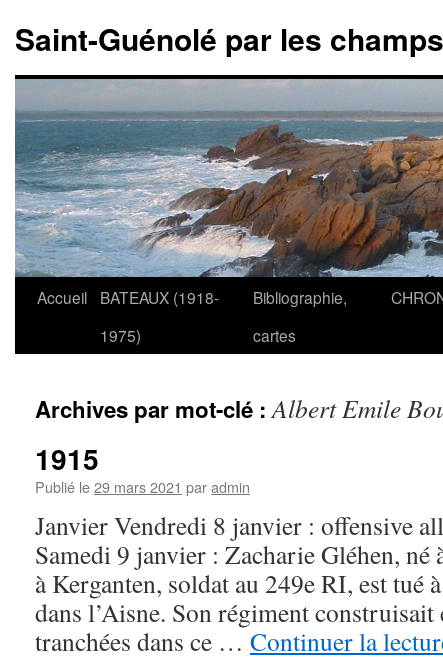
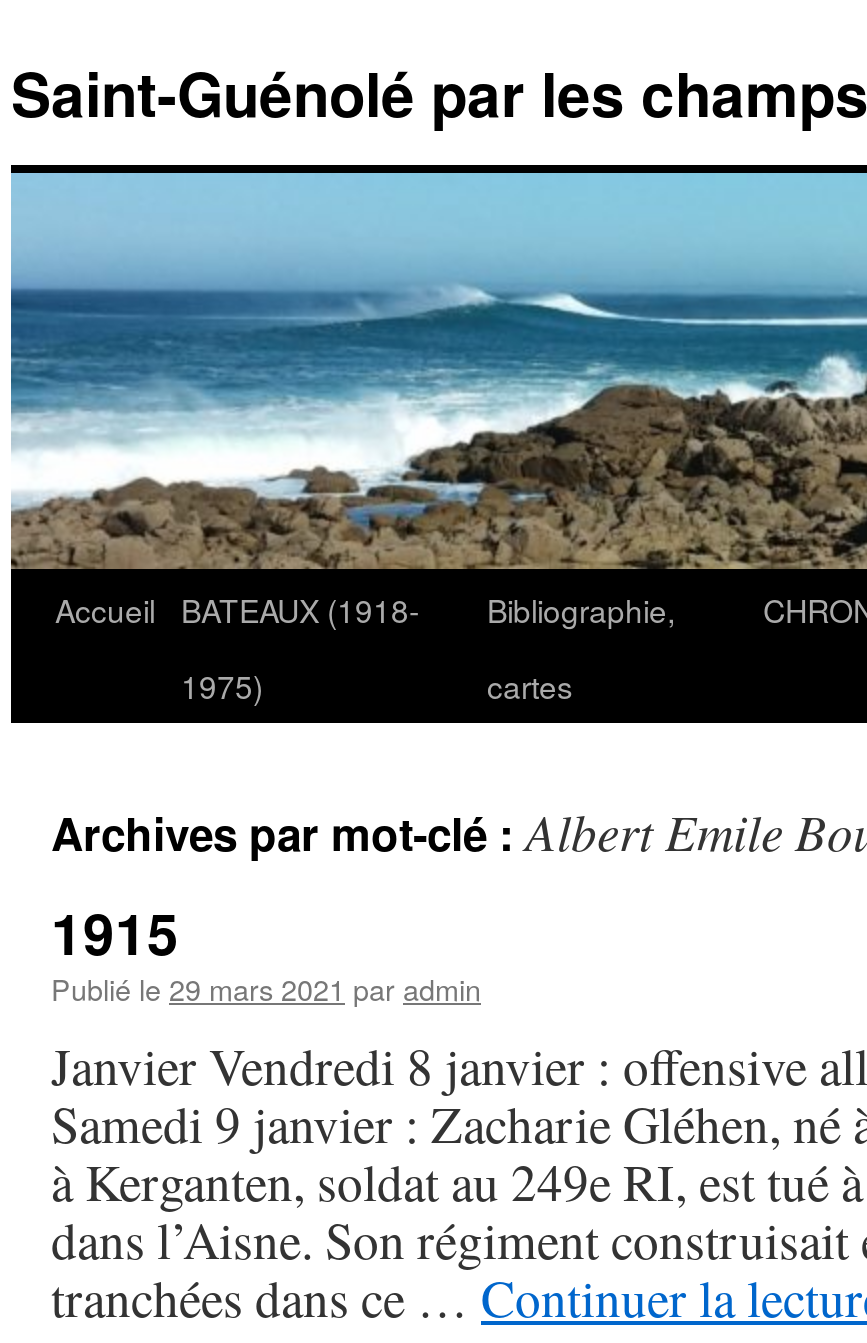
[14,79,440,278] [image] -> [9,173,861,571] [image]

